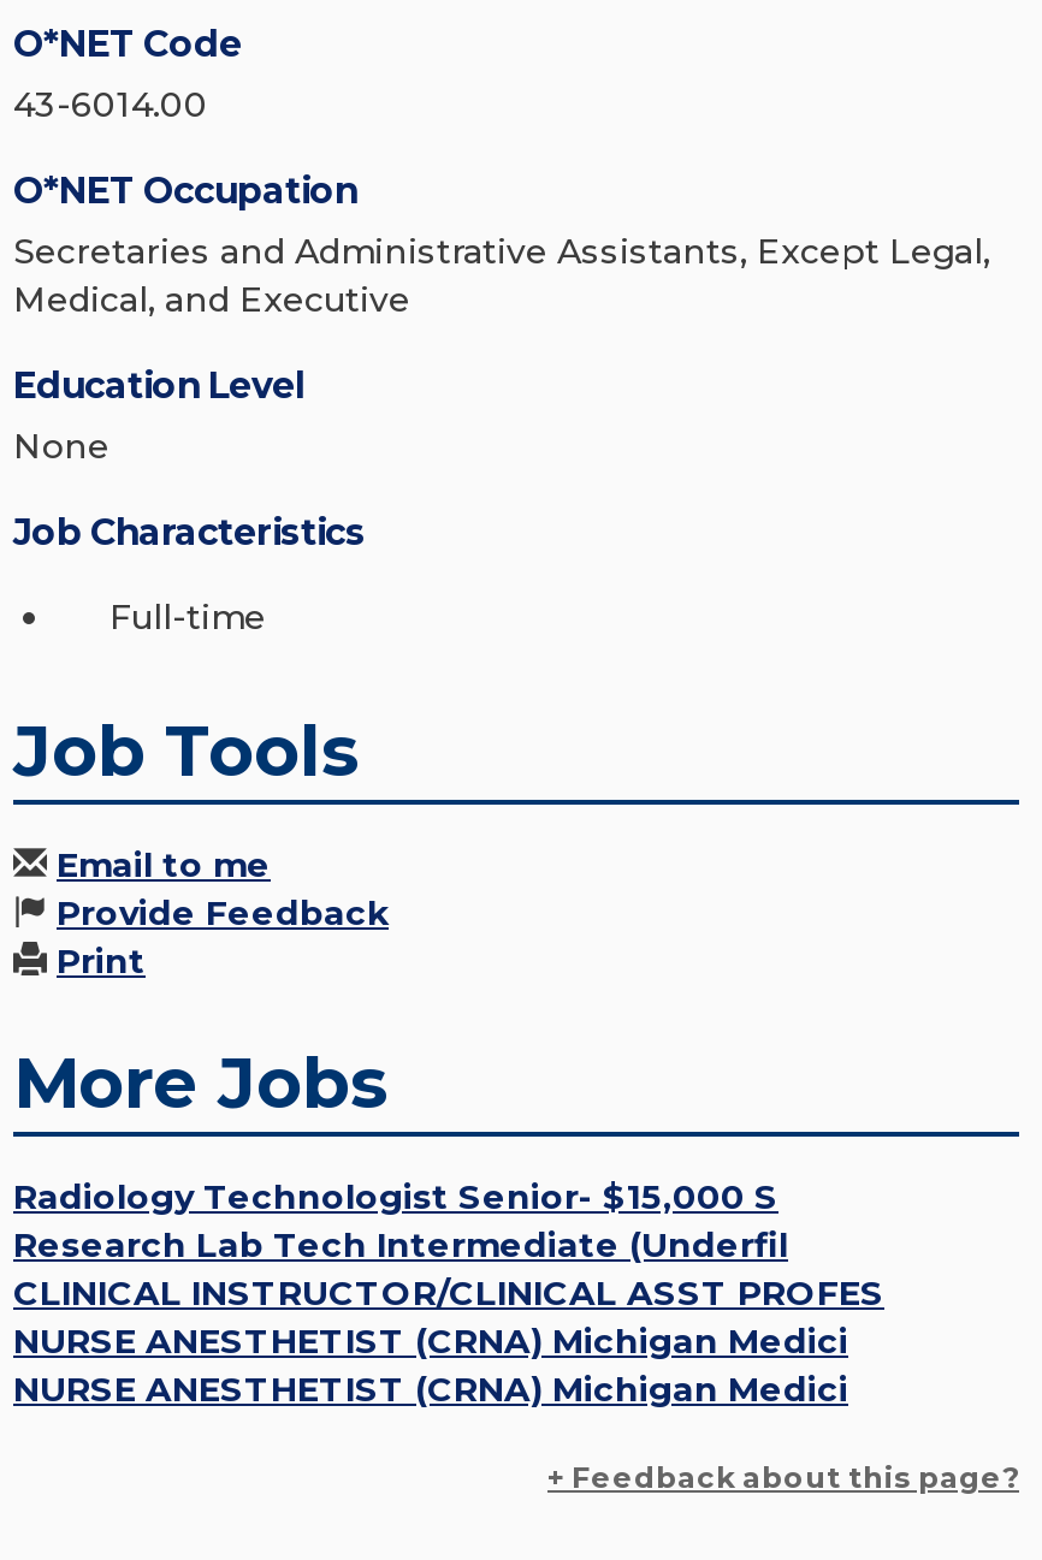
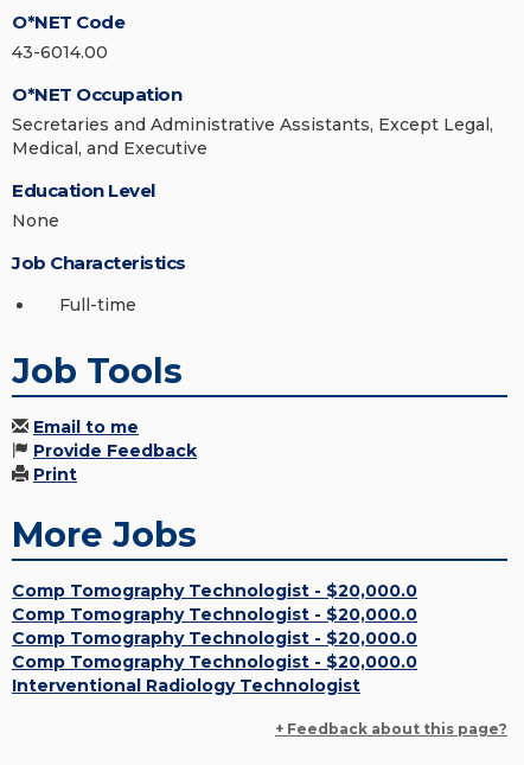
[13,1176,884,1412] Radiology Technologist Senior- $15,000 S | Research Lab Tech Intermediate (Underfil | CLINICAL INSTRUCTOR/CLINICAL ASST PROFES | NURSE ANESTHETIST (CRNA) Michigan Medici | NURSE ANESTHETIST (CRNA) Michigan Medici -> [12,580,417,697] Comp Tomography Technologist - $20,000.0 | Comp Tomography Technologist - $20,000.0 | Comp Tomography Technologist - $20,000.0 | Comp Tomography Technologist - $20,000.0 | Interventional Radiology Technologist

